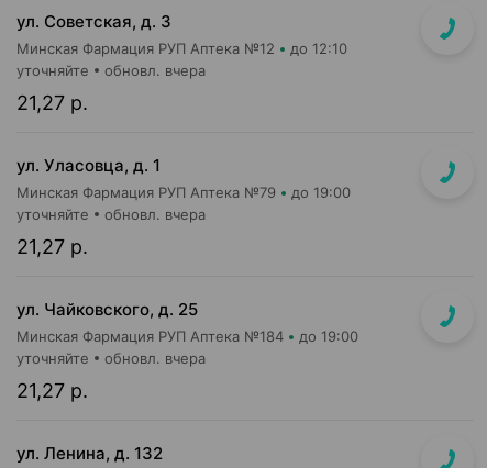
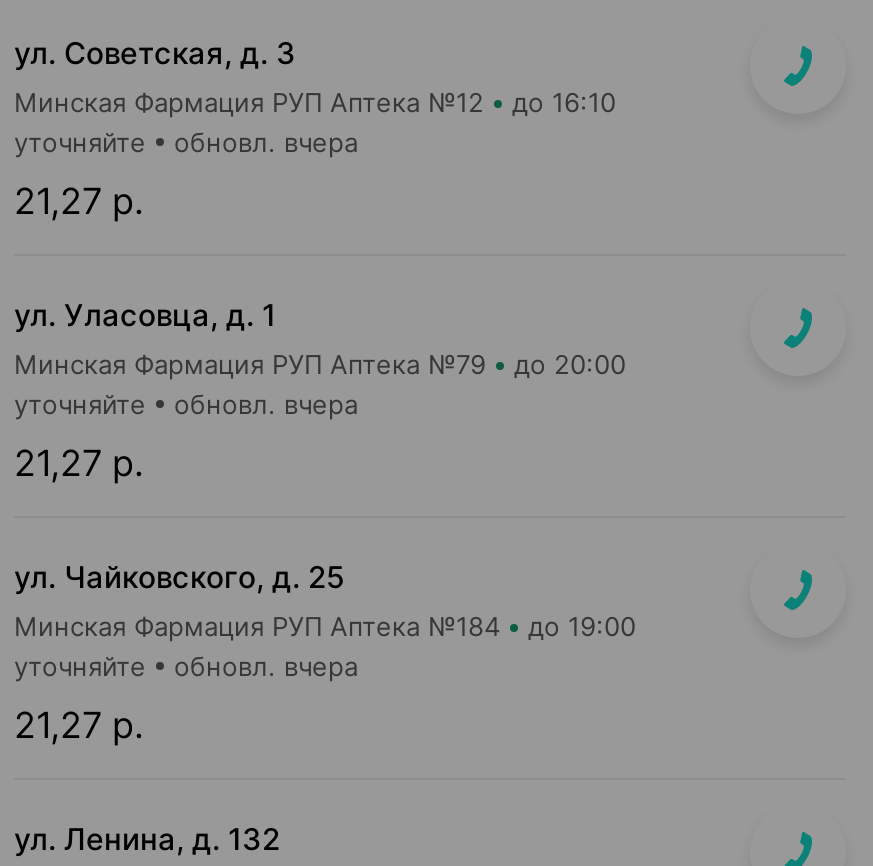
[16,40,347,57] Минская Фармация РУП Аптека №12 до 12:10 -> [14,86,616,118] Минская Фармация РУП Аптека №12 до 16:10
[16,183,351,201] Минская Фармация РУП Аптека №79 до 19:00 -> [14,348,626,380] Минская Фармация РУП Аптека №79 до 20:00

